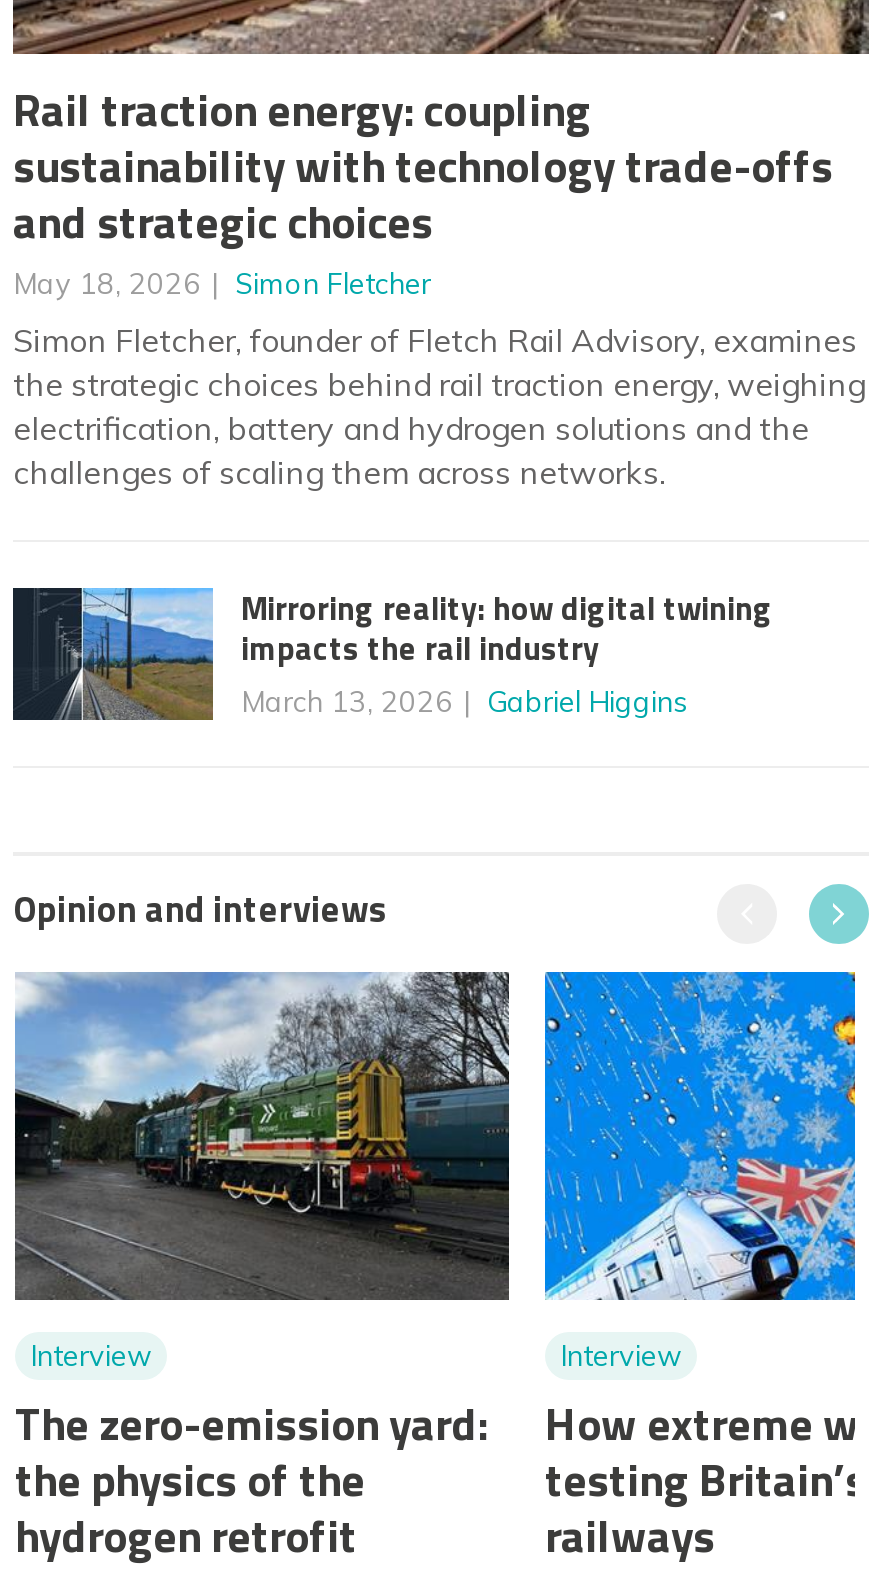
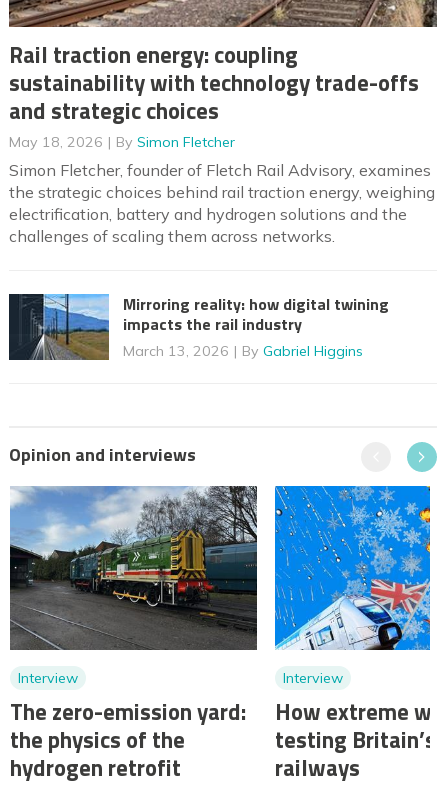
[235,266,431,302] Simon Fletcher -> [116,133,235,151] By Simon Fletcher
[487,684,687,720] Gabriel Higgins -> [242,342,363,360] By Gabriel Higgins

